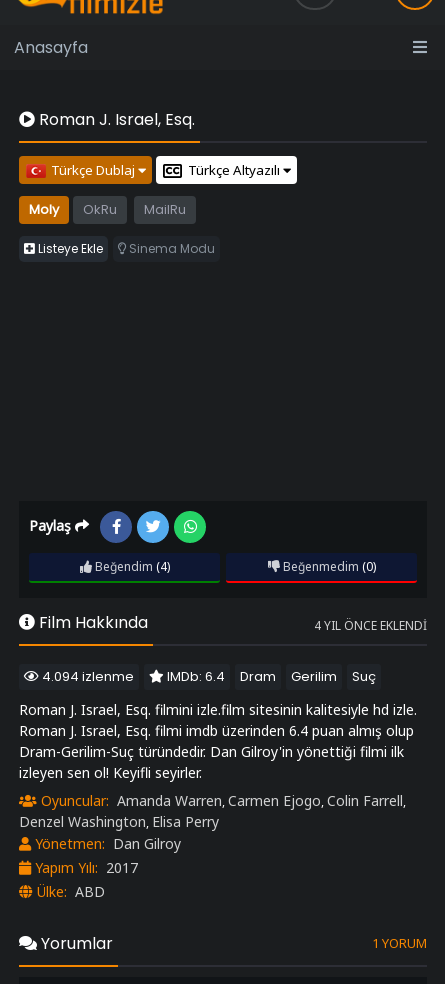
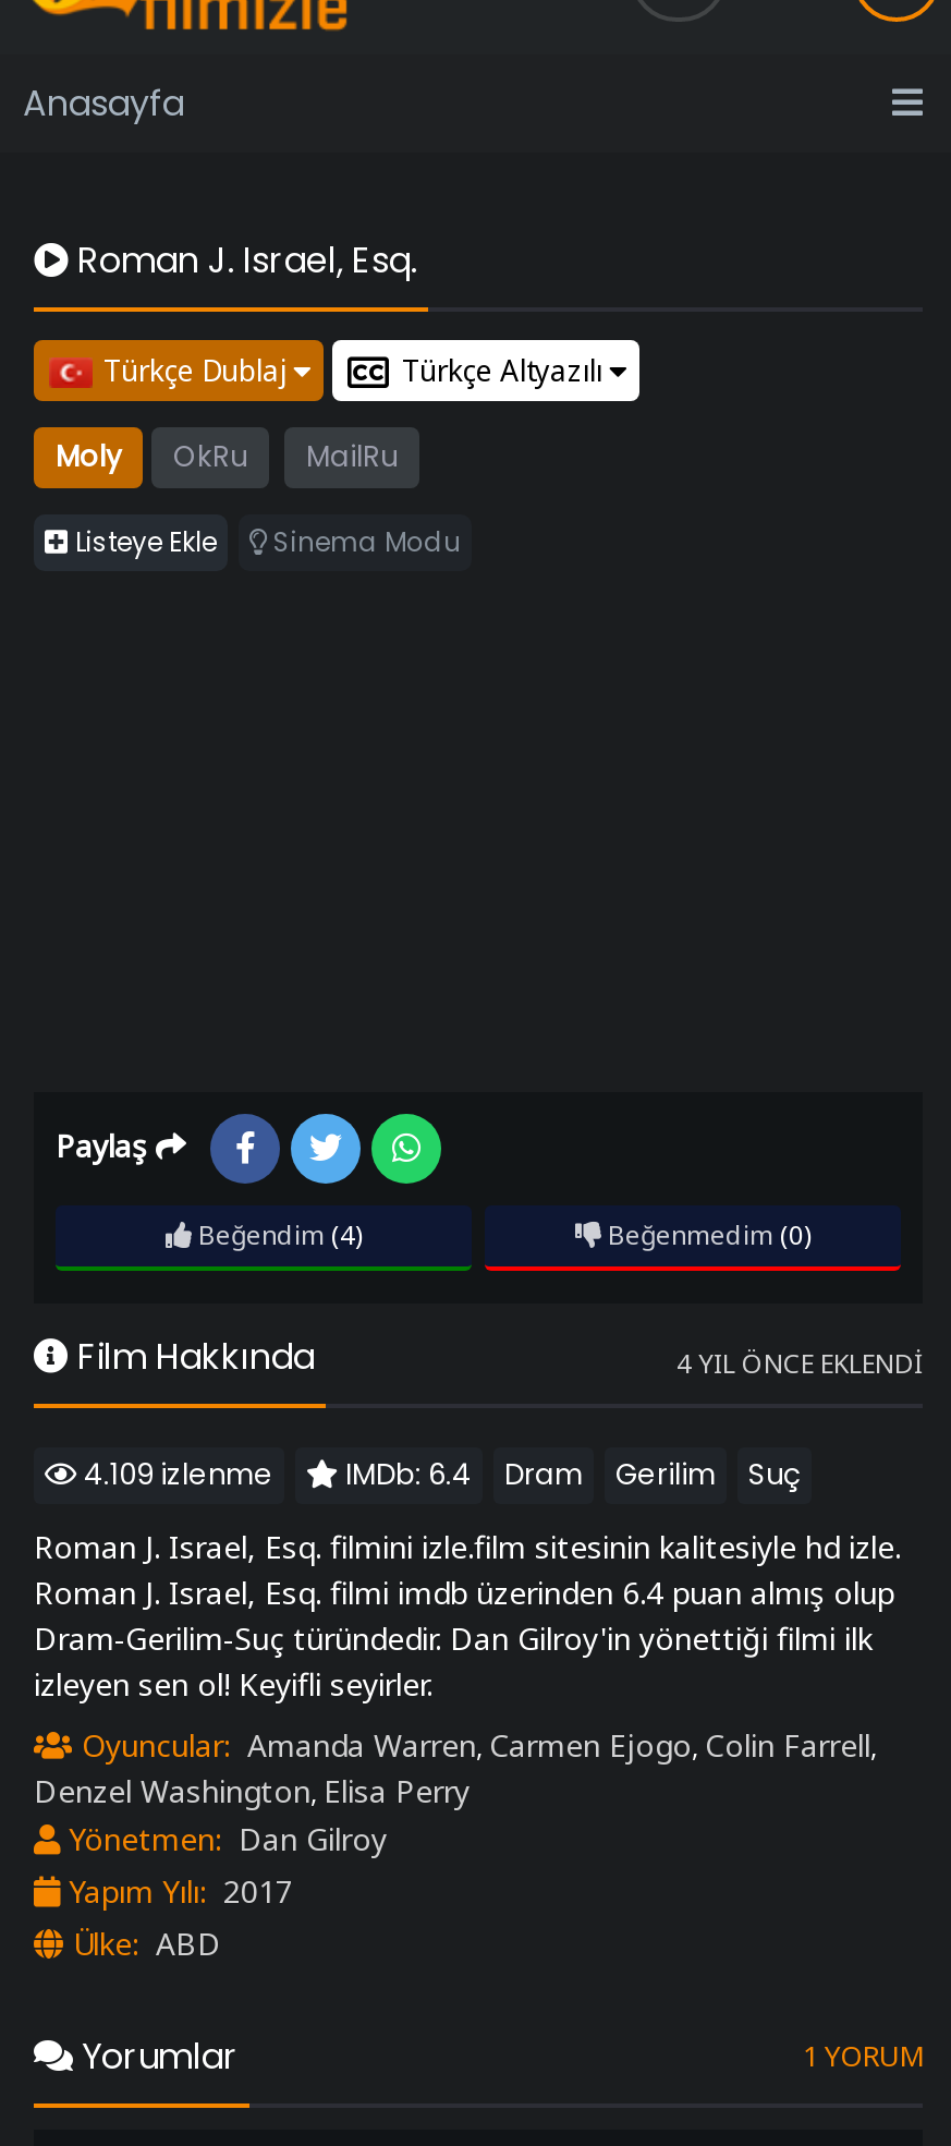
[39,666,376,685] 4.094 izlenme IMDb: 6.4 Dram Gerilim Suç -> [77,1453,801,1494] 4.109 izlenme IMDb: 6.4 Dram Gerilim Suç

